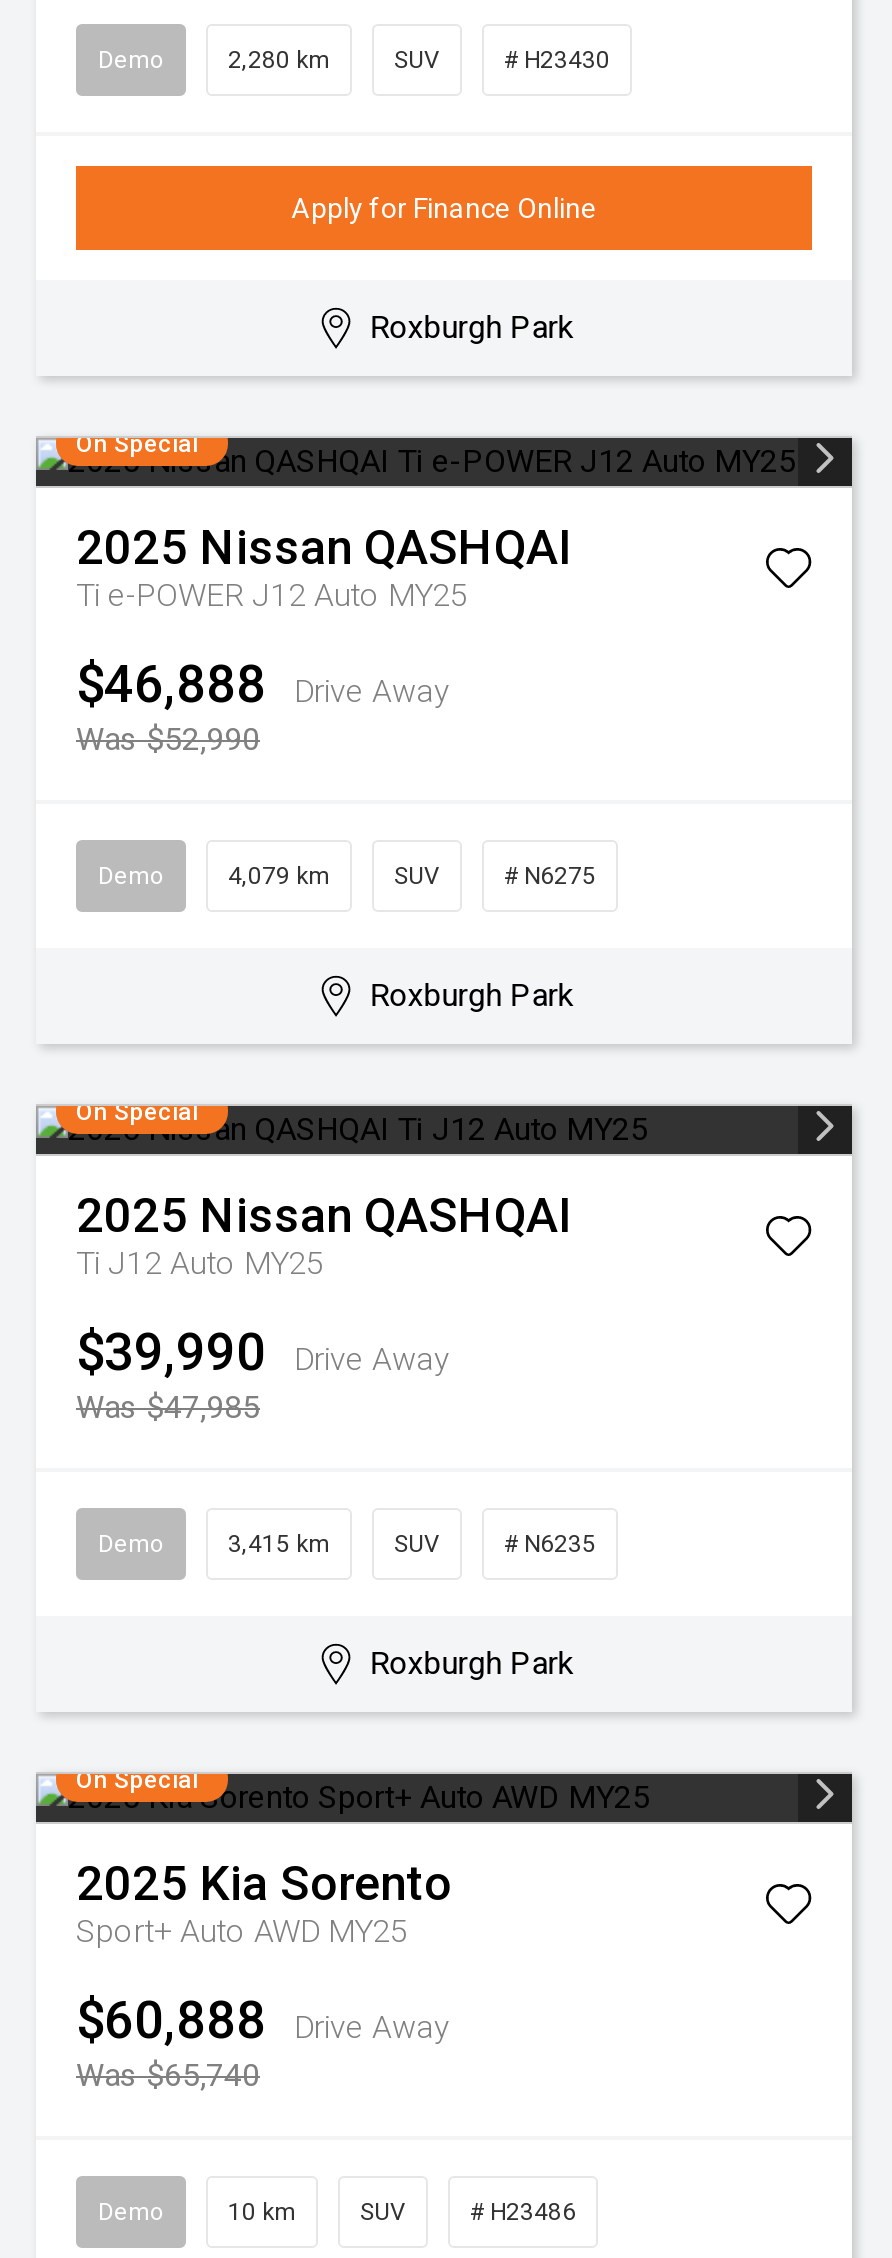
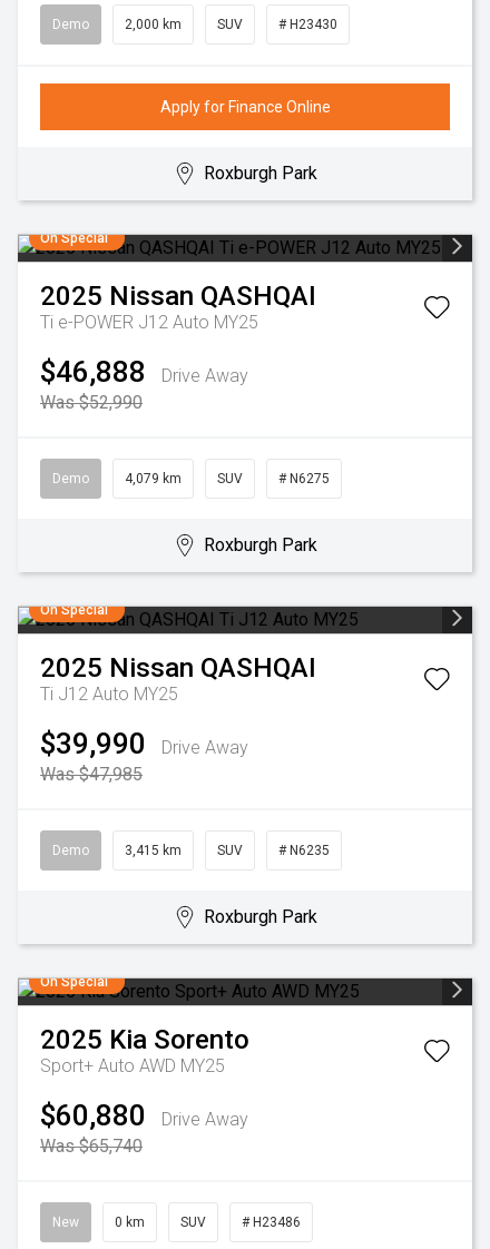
[228,46,330,74] 2,280 km -> [125,17,182,32] 2,000 km
[76,1990,450,2050] $60,888 Drive Away -> [40,1099,248,1132] $60,880 Drive Away
[98,2198,296,2226] Demo | 10 km -> [52,1214,145,1230] New | 0 km

